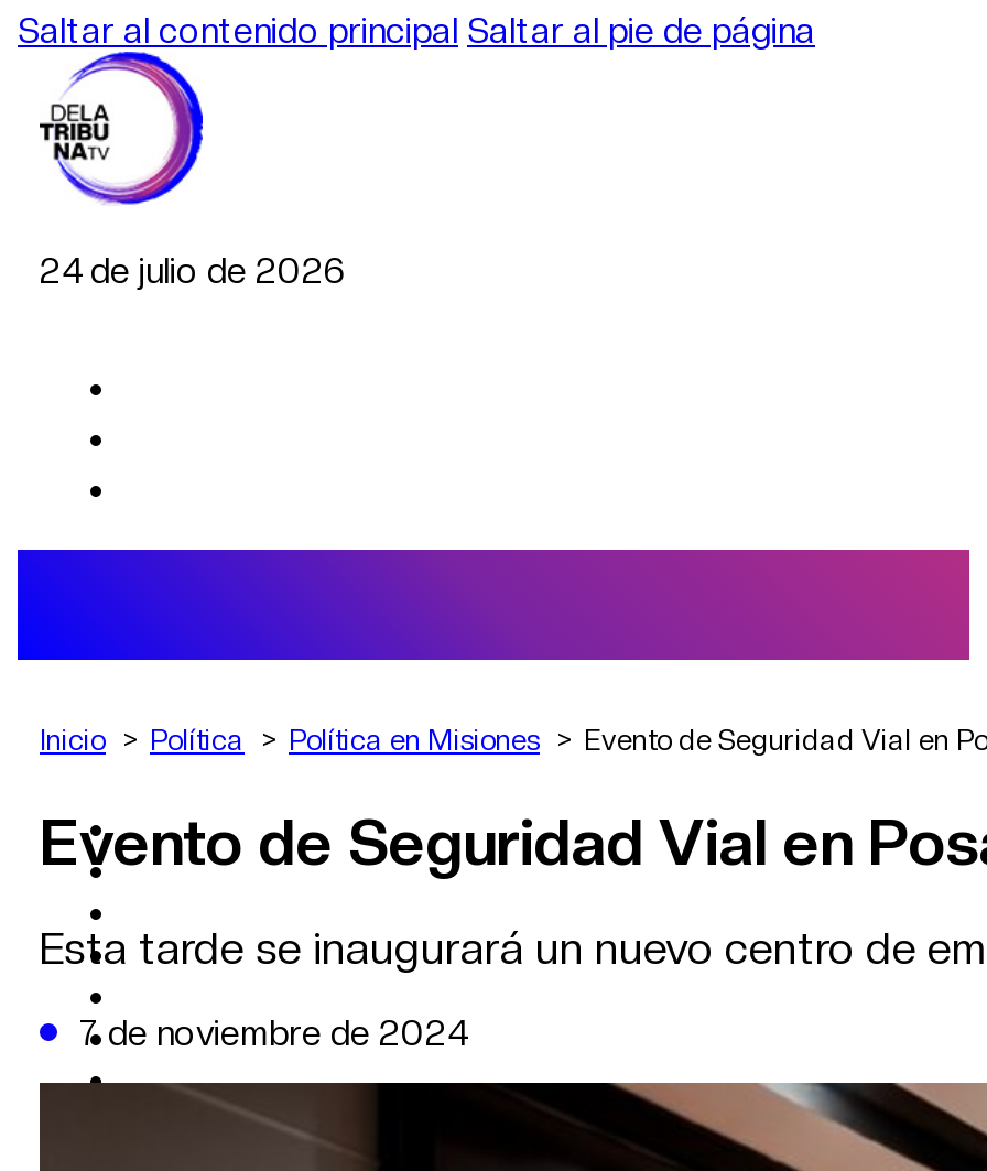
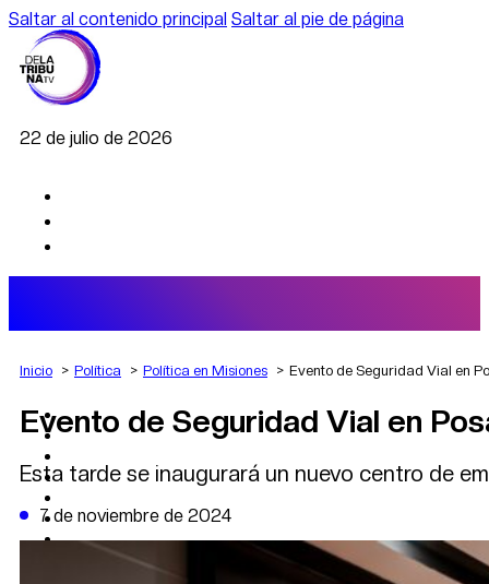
[40,250,346,292] 24 de julio de 2026 -> [20,128,172,148] 22 de julio de 2026

